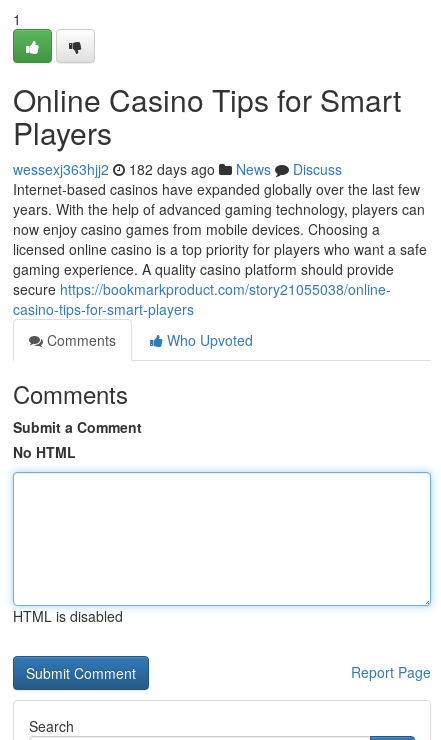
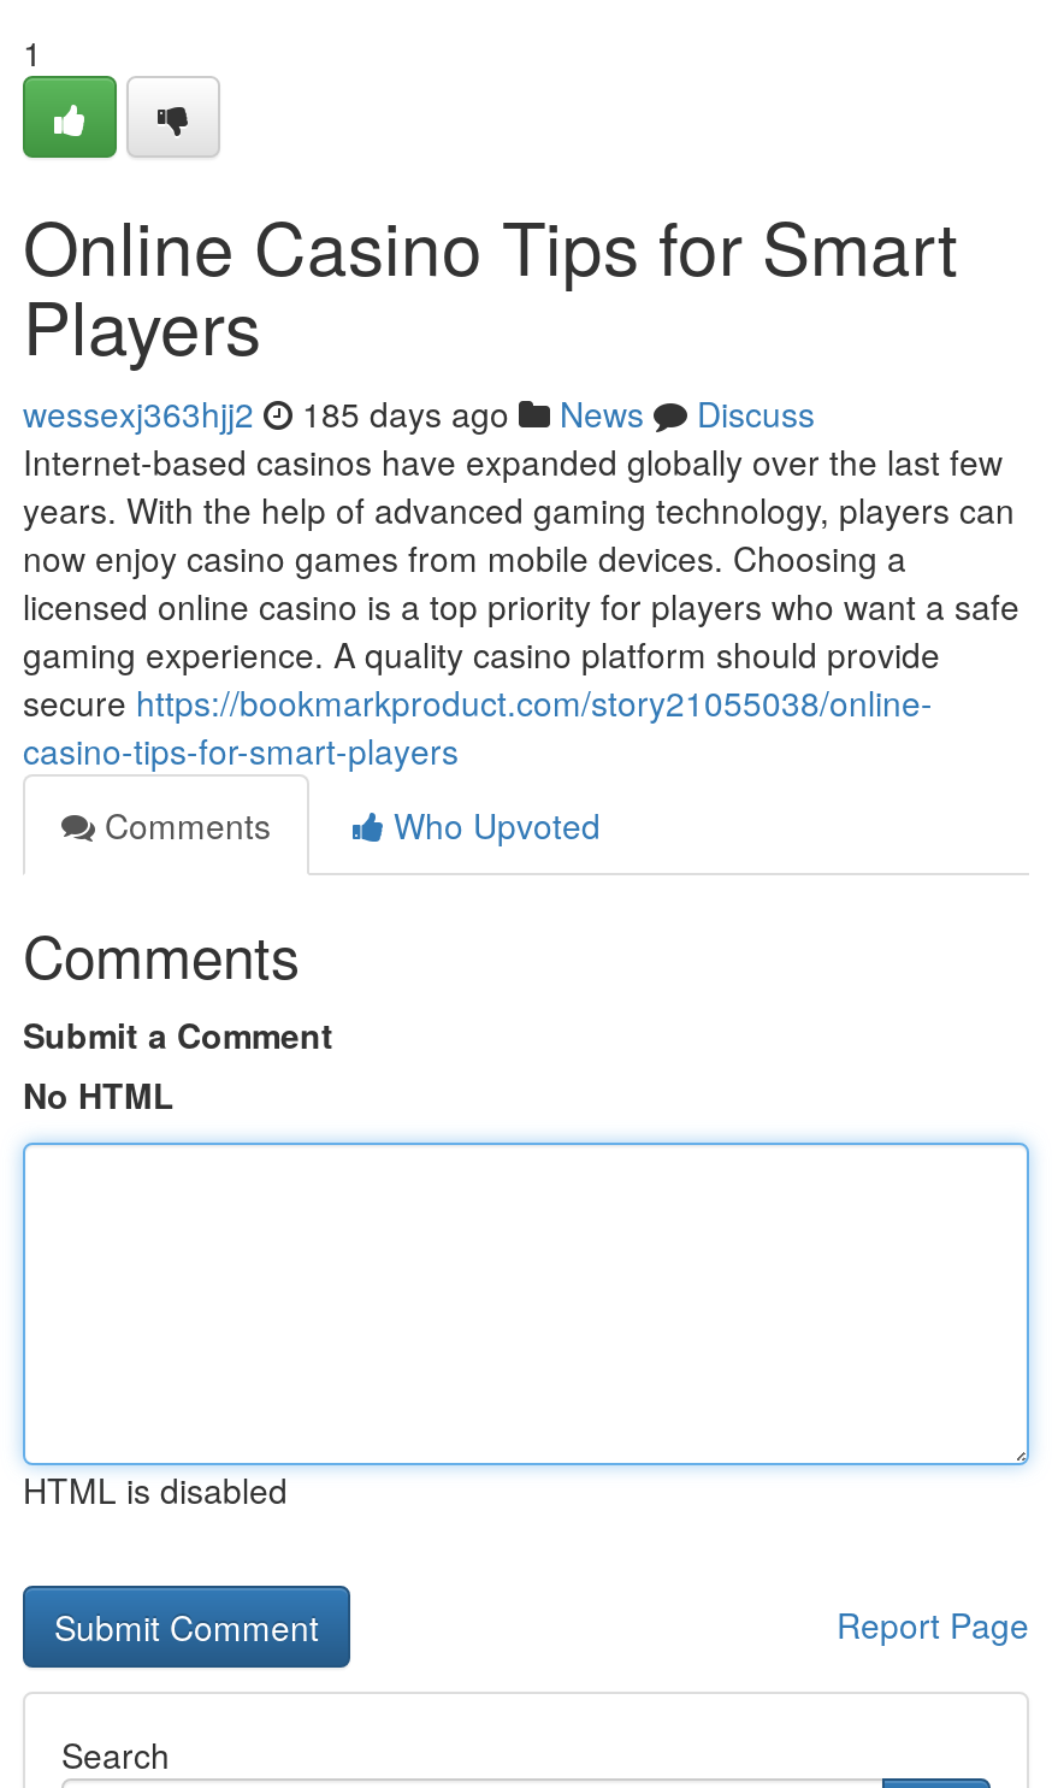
[13,159,342,179] wessexj363hjj2 182 days ago News Discuss -> [23,389,815,437] wessexj363hjj2 185 days ago News Discuss

